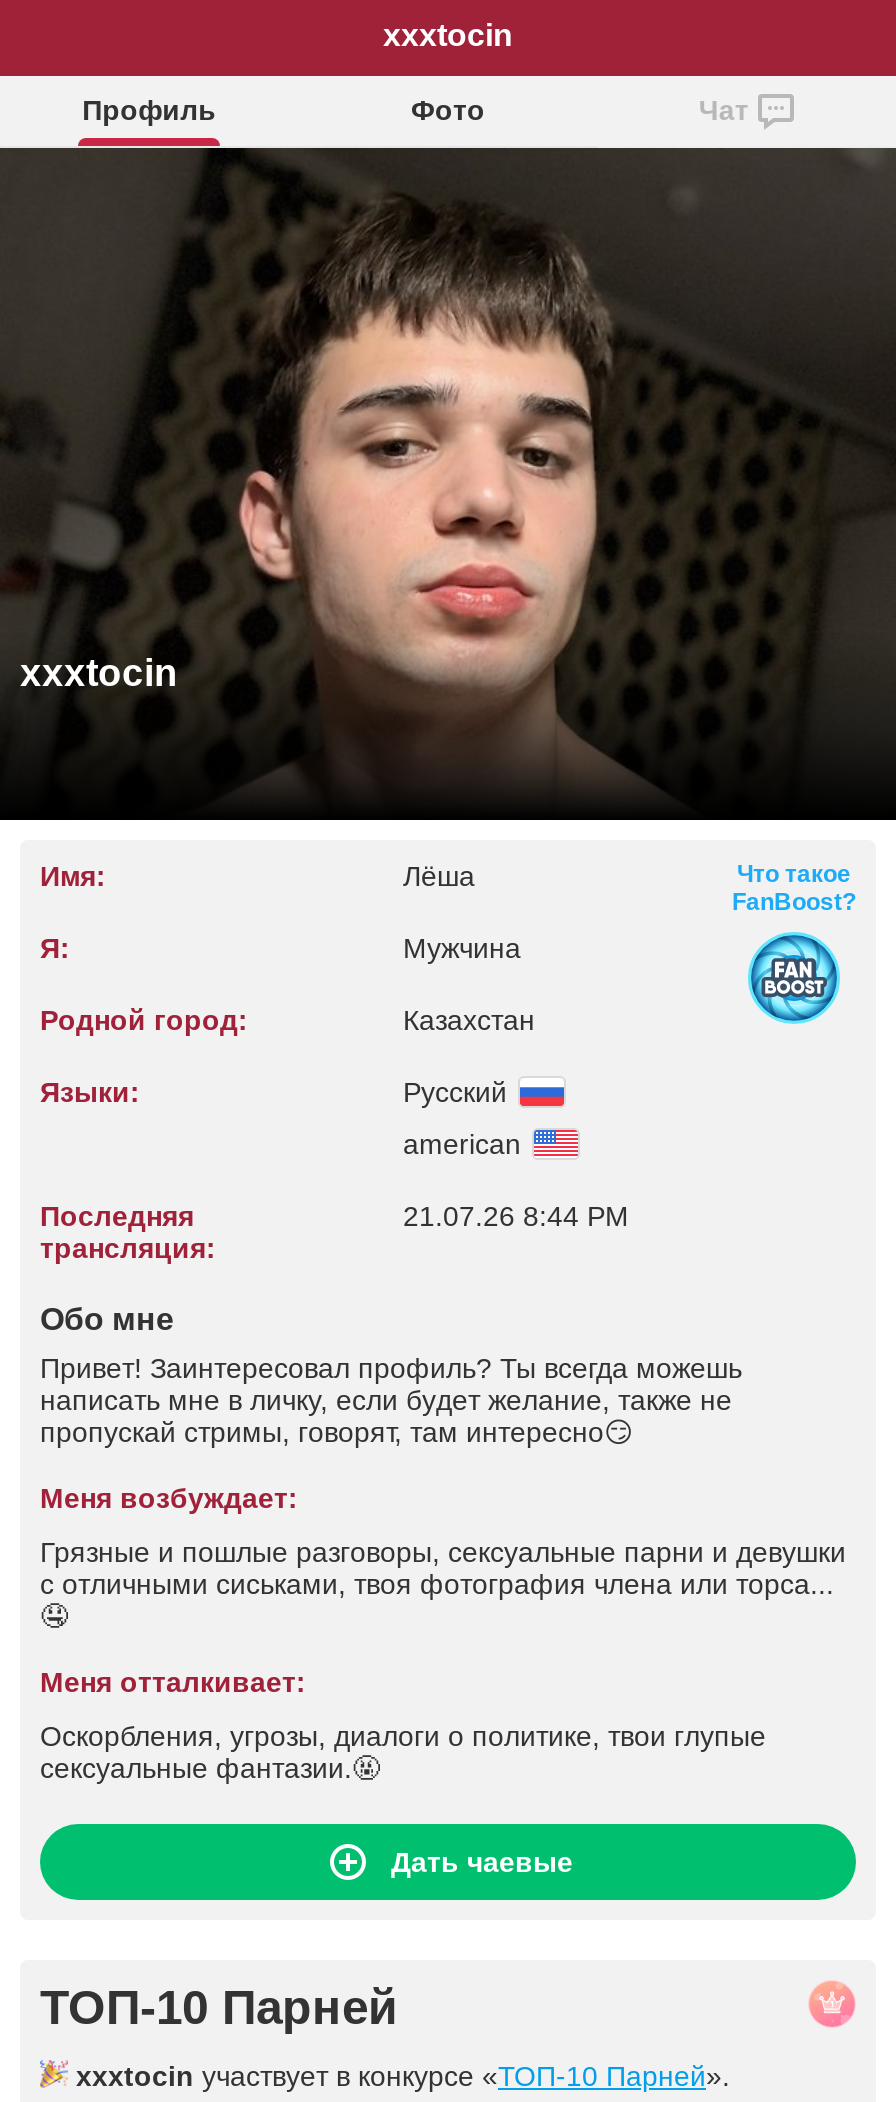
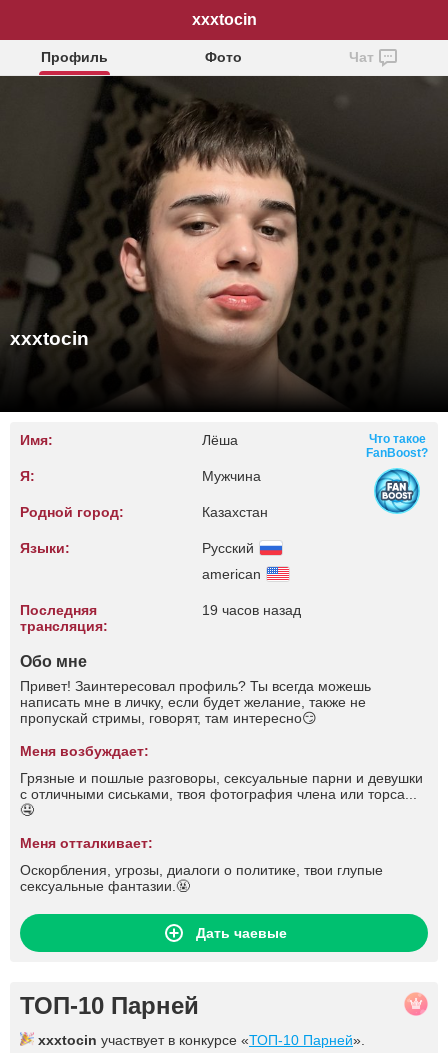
[403,1200,629,1232] 21.07.26 8:44 PM -> [201,602,300,618] 19 часов назад

